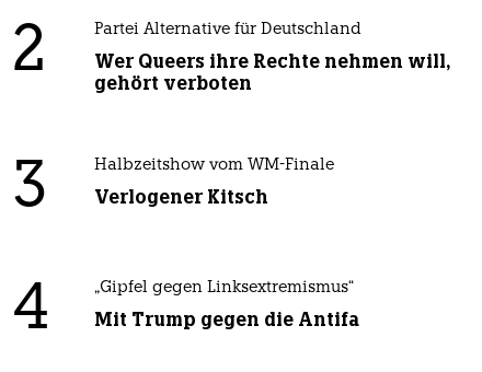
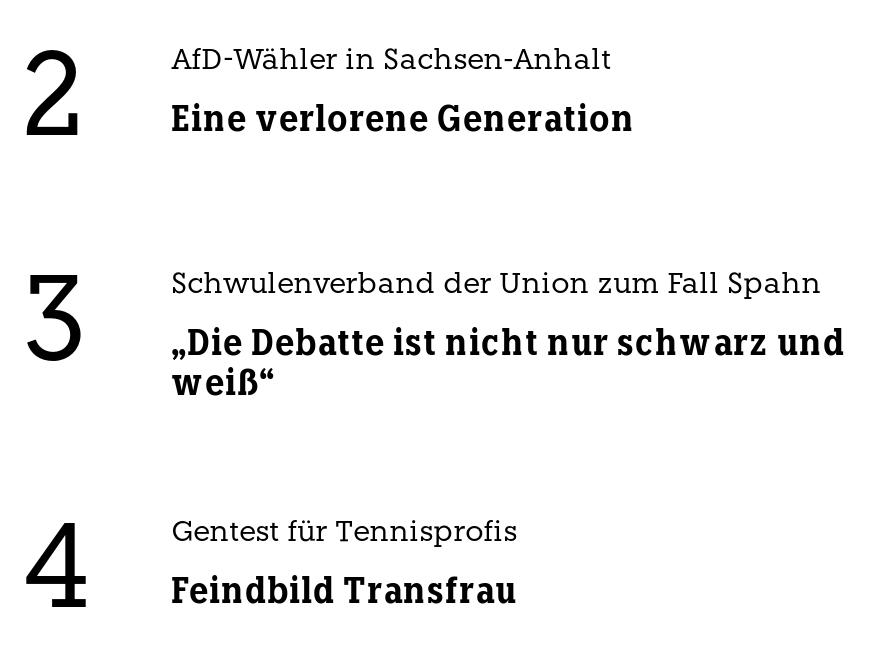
[94,22,361,38] Partei Alternative für Deutschland -> [171,46,611,76] AfD-Wähler in Sachsen-Anhalt
[94,49,450,95] Wer Queers ihre Rechte nehmen will, | gehört verboten -> [171,96,635,140] Eine verlorene Generation
[94,157,334,174] Halbzeitshow vom WM-Finale -> [171,270,821,300] Schwulenverband der Union zum Fall Spahn
[94,185,268,209] Verlogener Kitsch -> [171,320,845,404] „Die Debatte ist nicht nur schwarz und | weiß“
[94,280,354,296] „Gipfel gegen Linksextremismus“ -> [171,518,517,548] Gentest für Tennisprofis
[94,307,359,331] Mit Trump gegen die Antifa -> [171,568,517,612] Feindbild Transfrau

